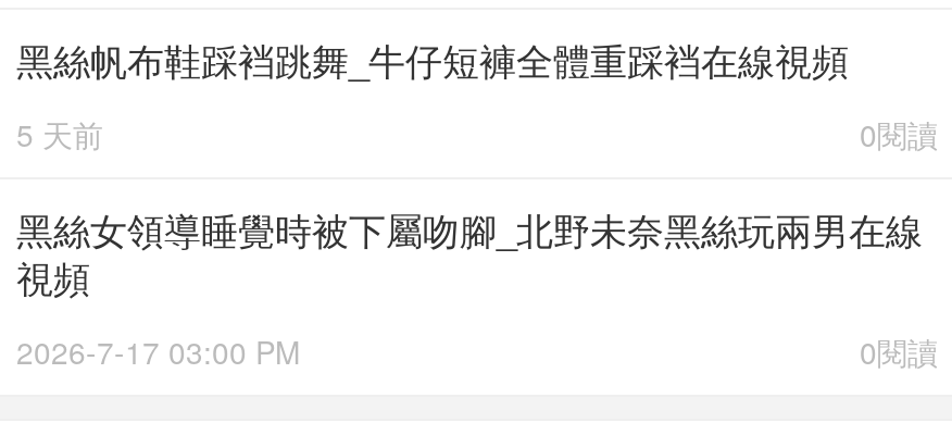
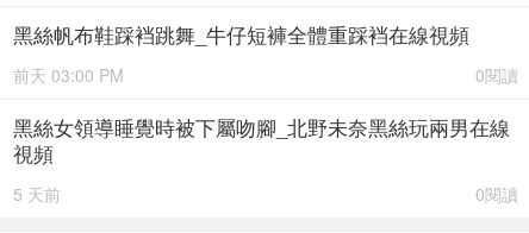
[16,112,103,156] 5 天前 -> [13,63,124,87] 前天 03:00 PM
[16,330,301,373] 2026-7-17 03:00 PM -> [13,182,61,206] 5 天前

